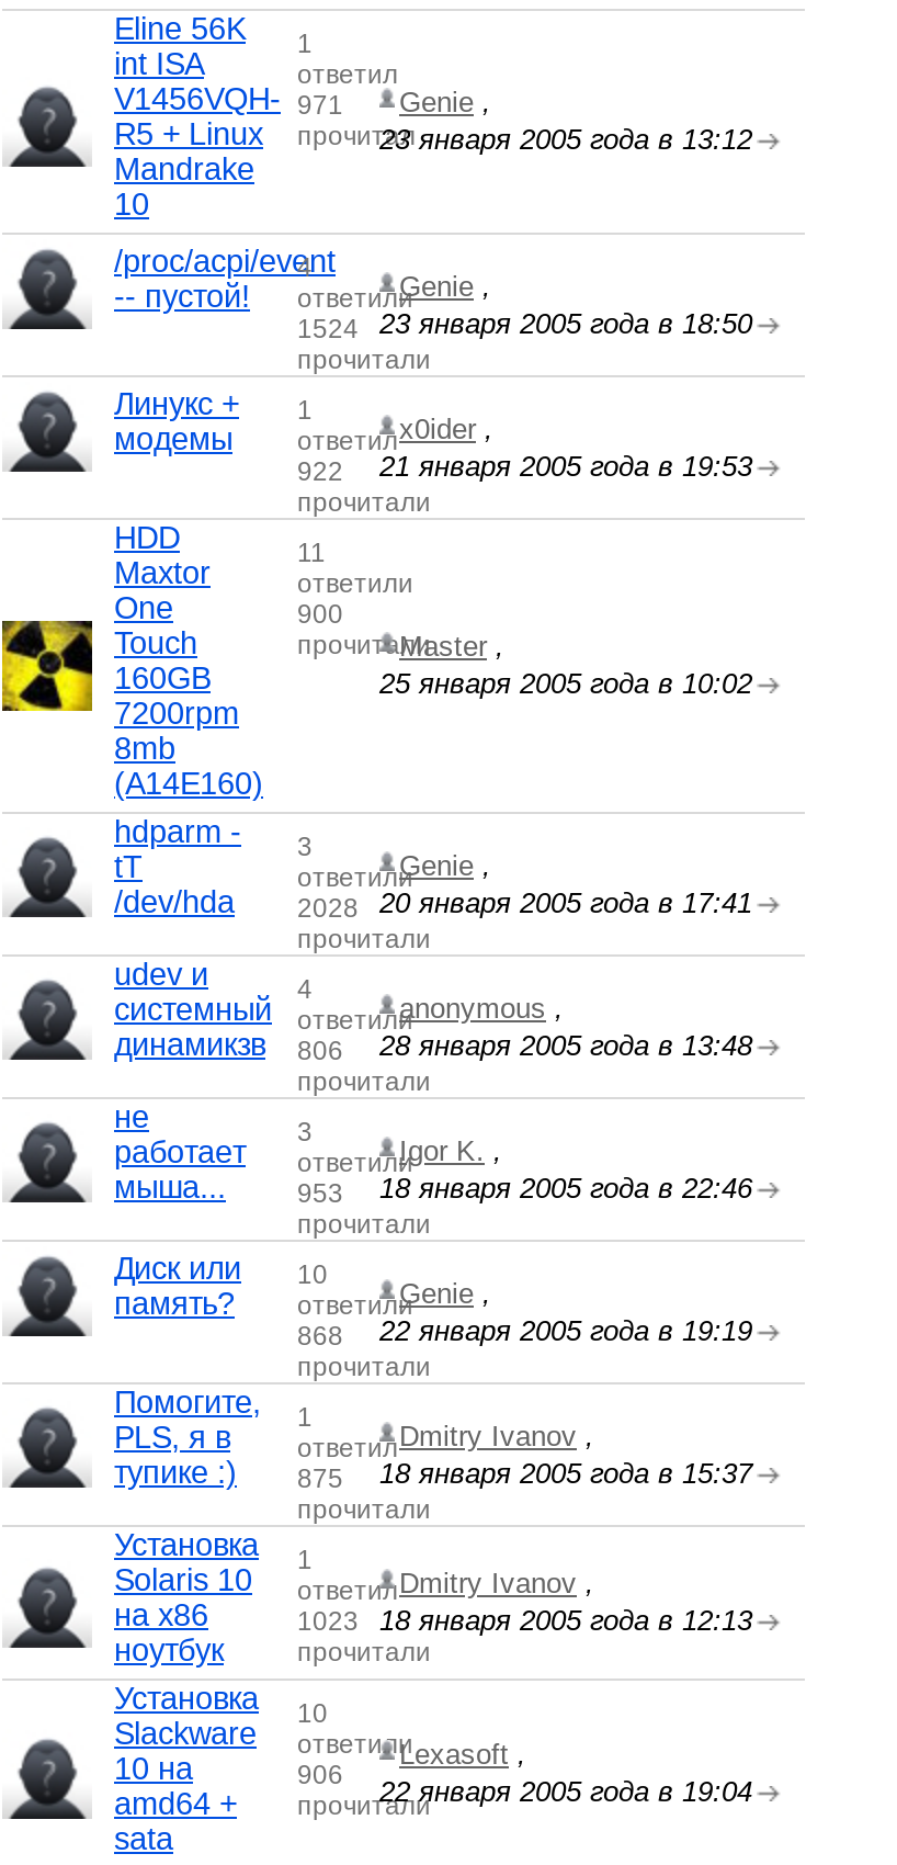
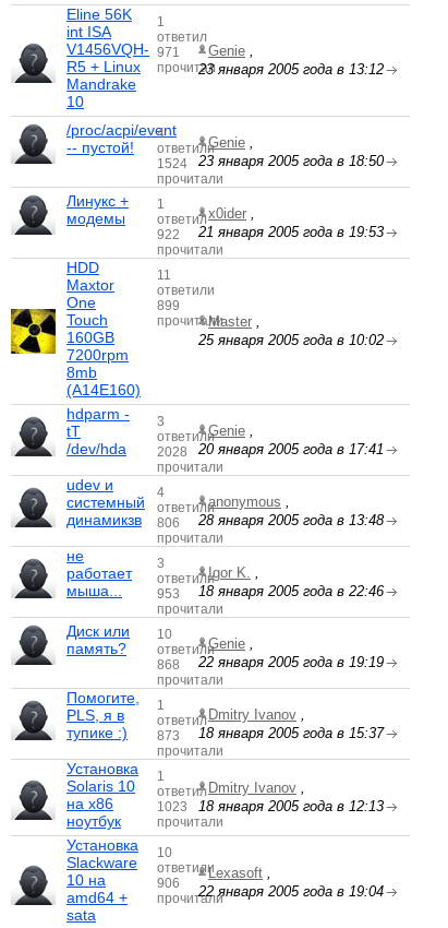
[297,599,343,630] 900 -> [158,298,180,313] 899
[114,1455,752,1494] тупике :) 875 18 января 2005 года в 15:37 -> [66,724,384,743] тупике :) 873 18 января 2005 года в 15:37

